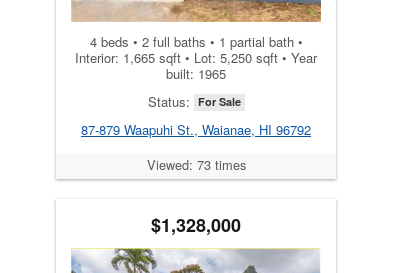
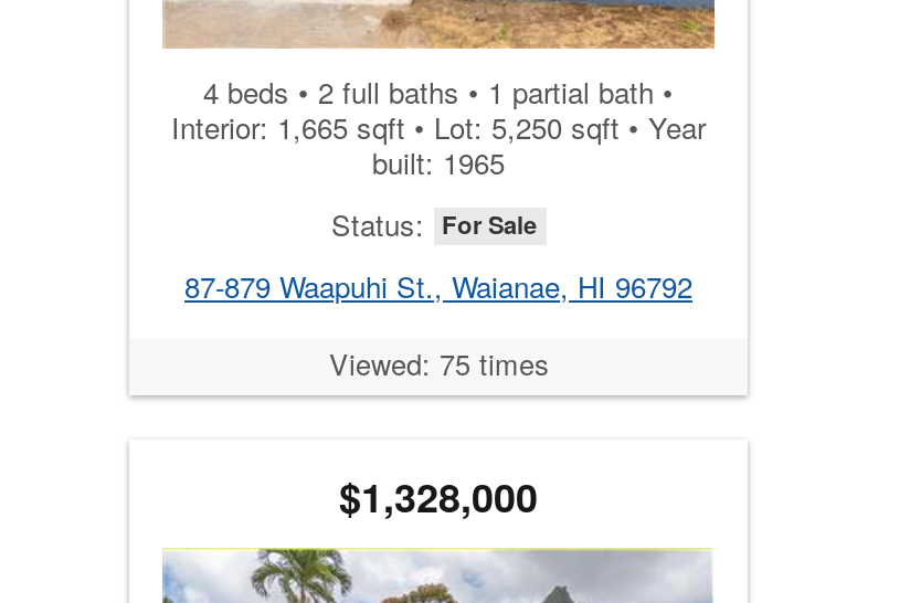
[146,155,245,174] Viewed: 73 times -> [329,342,548,384] Viewed: 75 times

